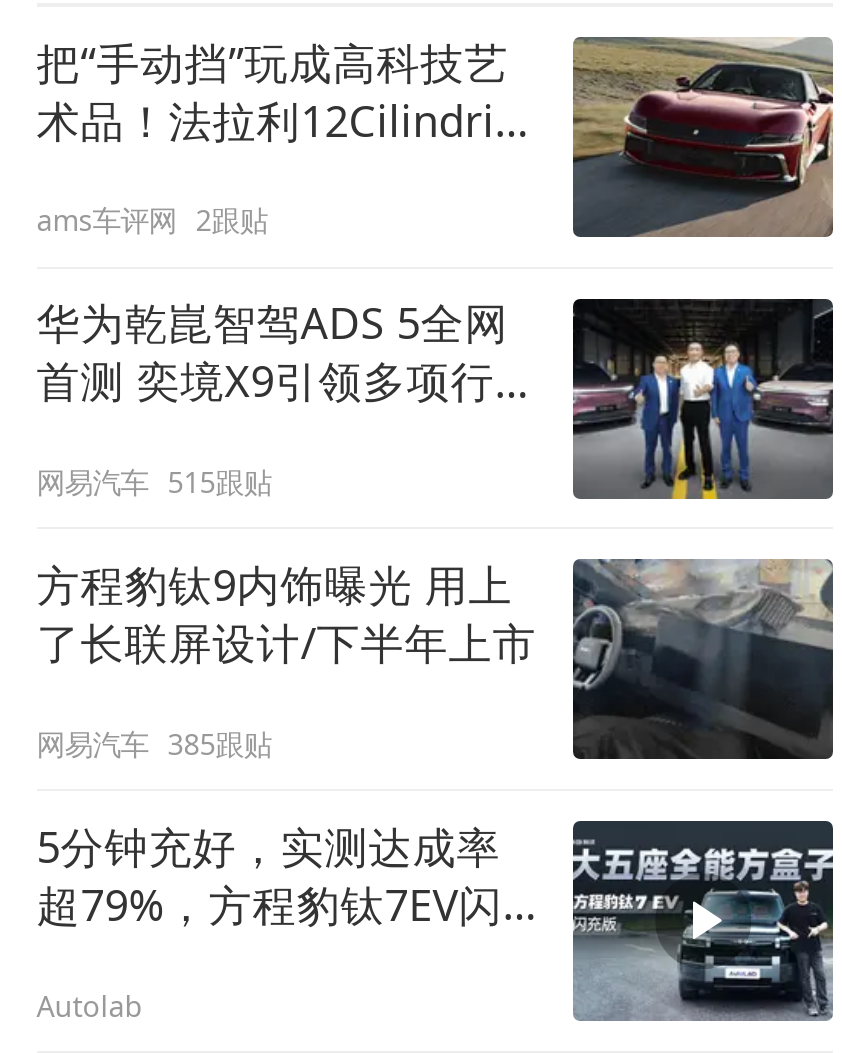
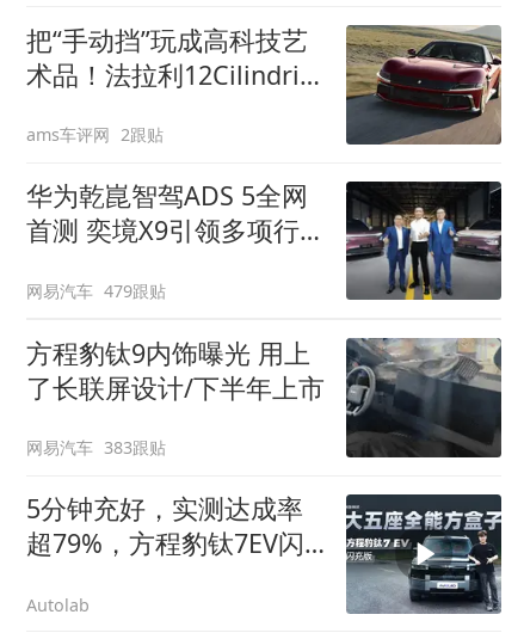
[36,462,272,500] 网易汽车 515跟贴 -> [26,279,166,302] 网易汽车 479跟贴
[36,724,272,762] 网易汽车 385跟贴 -> [26,436,166,459] 网易汽车 383跟贴

